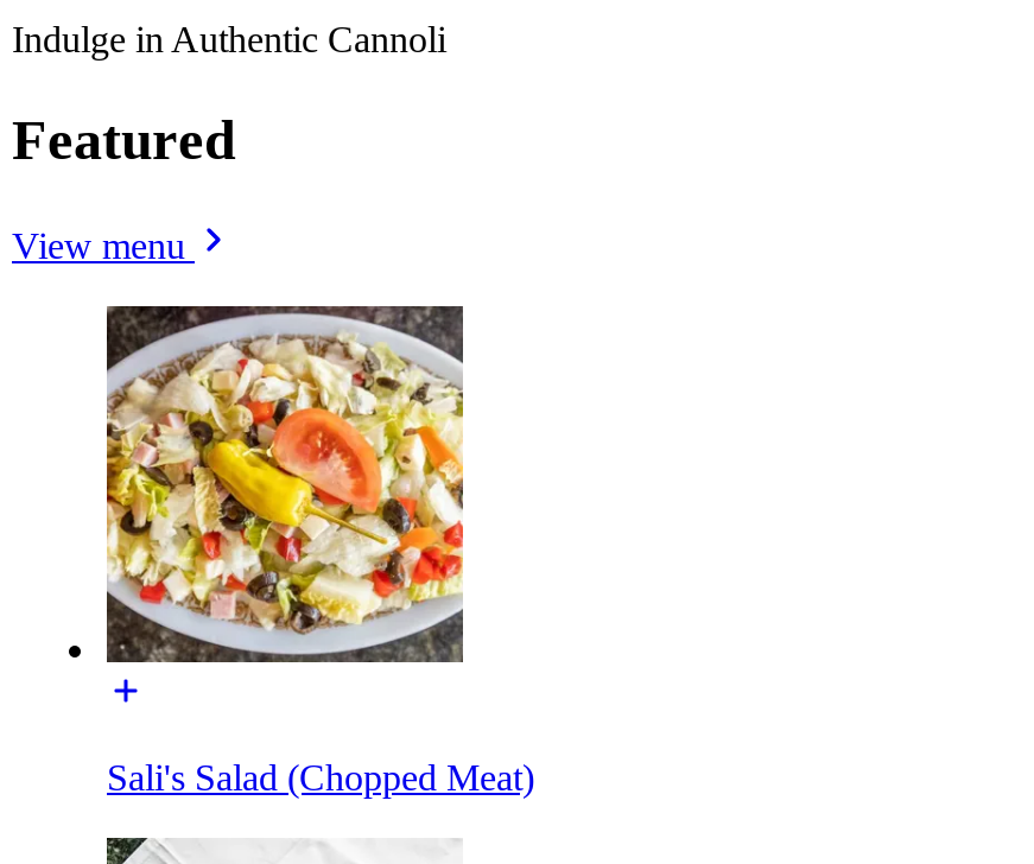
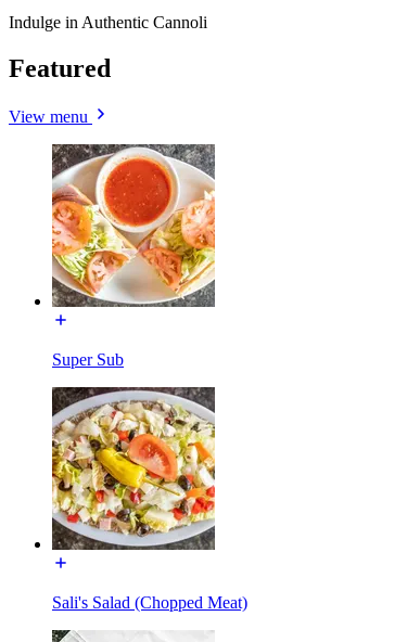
none -> [51,144,216,368] [image] | Super Sub

